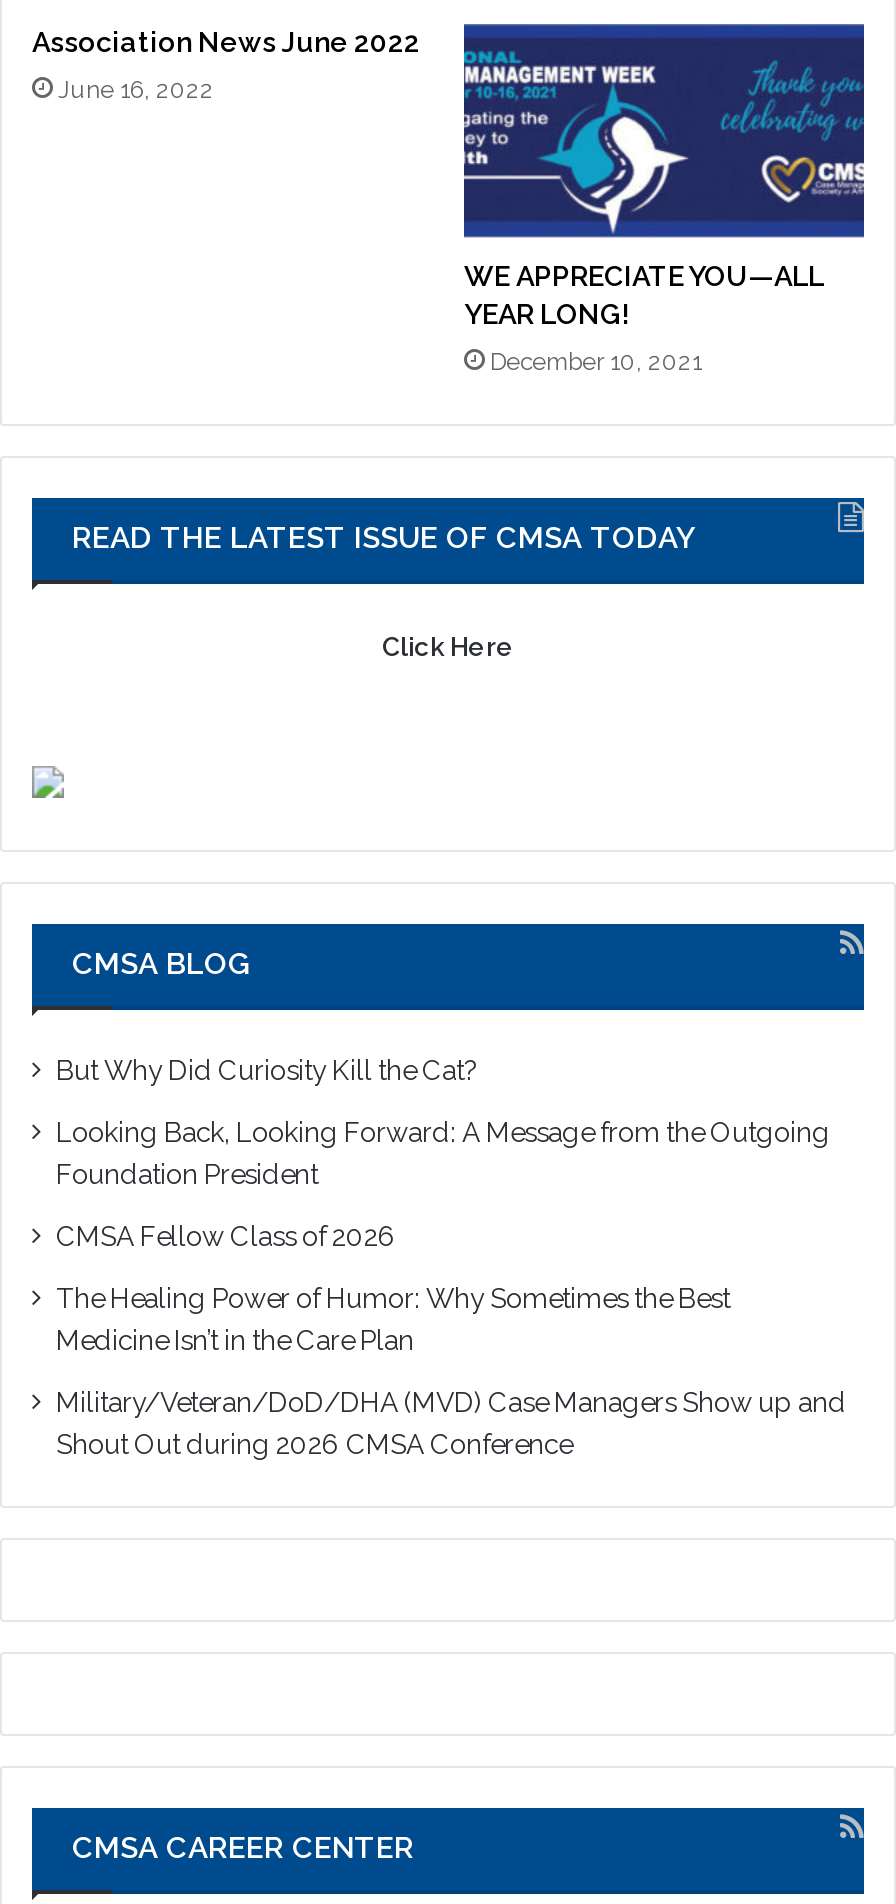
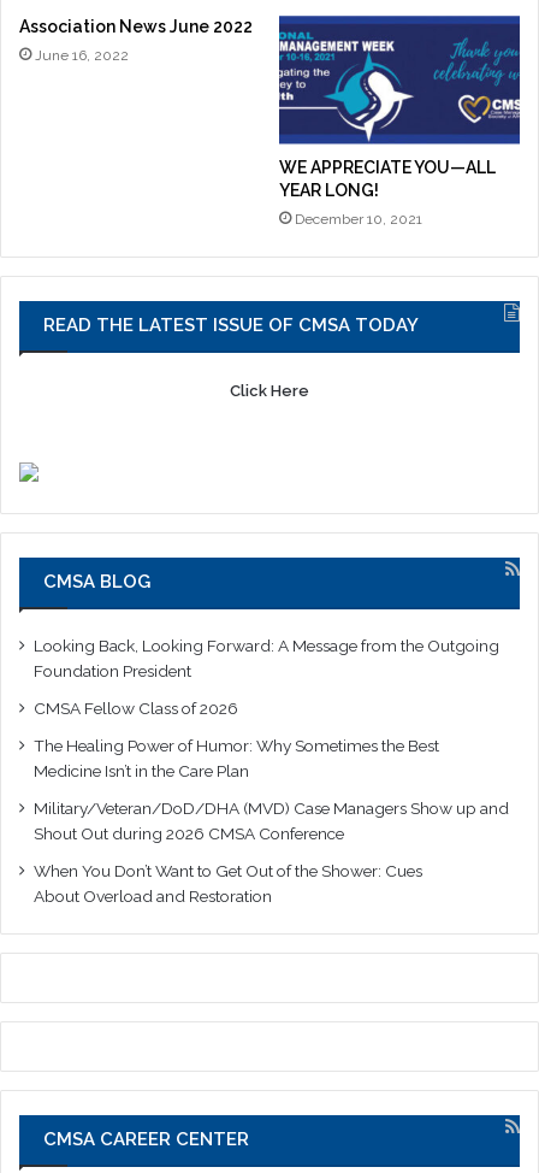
[56,1054,484,1086] But Why Did Curiosity Kill the Cat? -> none
moved [56,1116,846,1460] -> [34,636,509,843]: Looking Back, Looking Forward: A Message from the Outgoing | Foundation President | CMSA Fellow Class of 2026 | The Healing Power of Humor: Why Sometimes the Best | Medicine Isn’t in the Care Plan | Military/Veteran/DoD/DHA (MVD) Case Managers Show up and | Shout Out during 2026 CMSA Conference
none -> [34,861,422,905] When You Don’t Want to Get Out of the Shower: Cues | About Overload and Restoration

